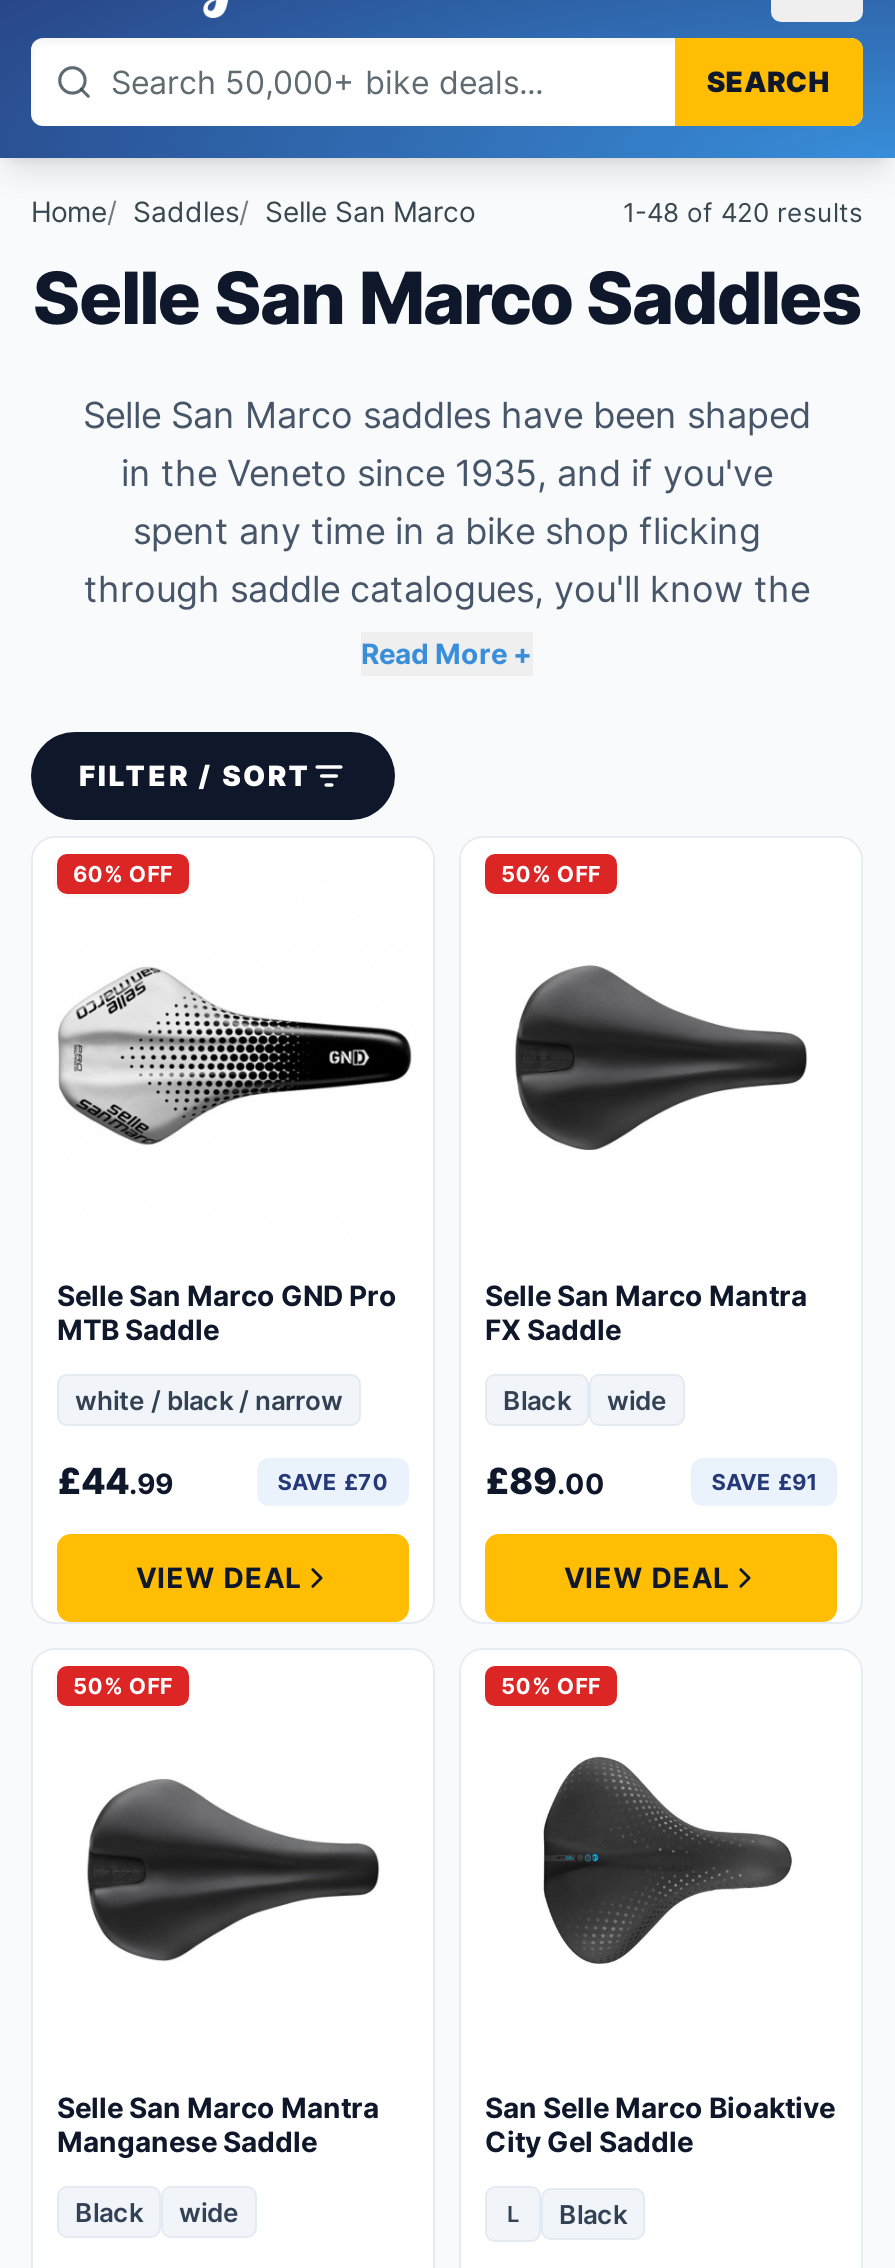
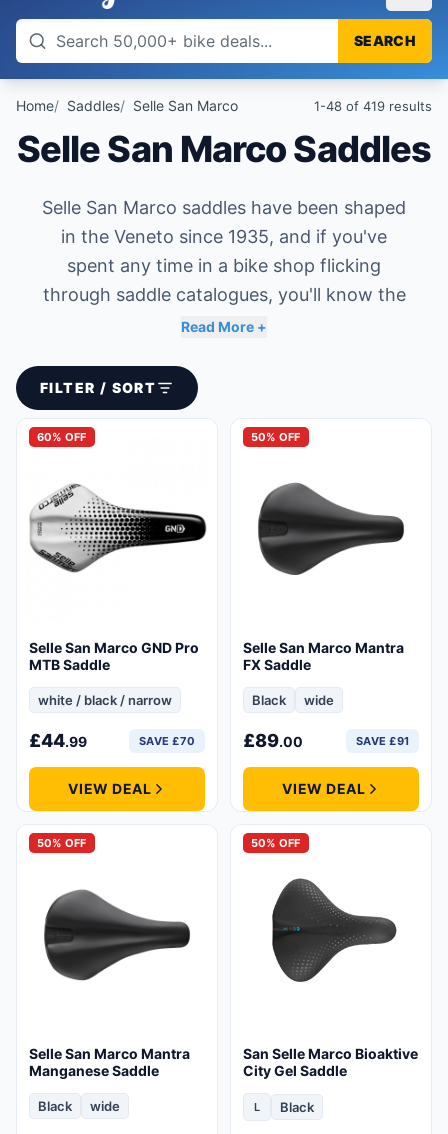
[623,196,863,228] 1-48 of 420 results -> [314,98,432,114] 1-48 of 419 results

